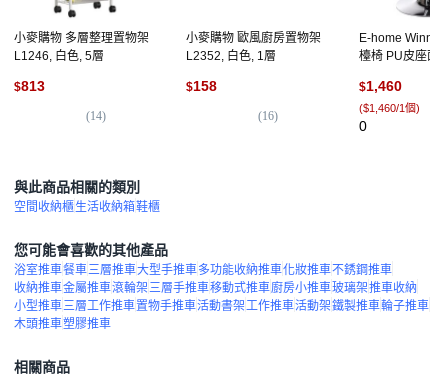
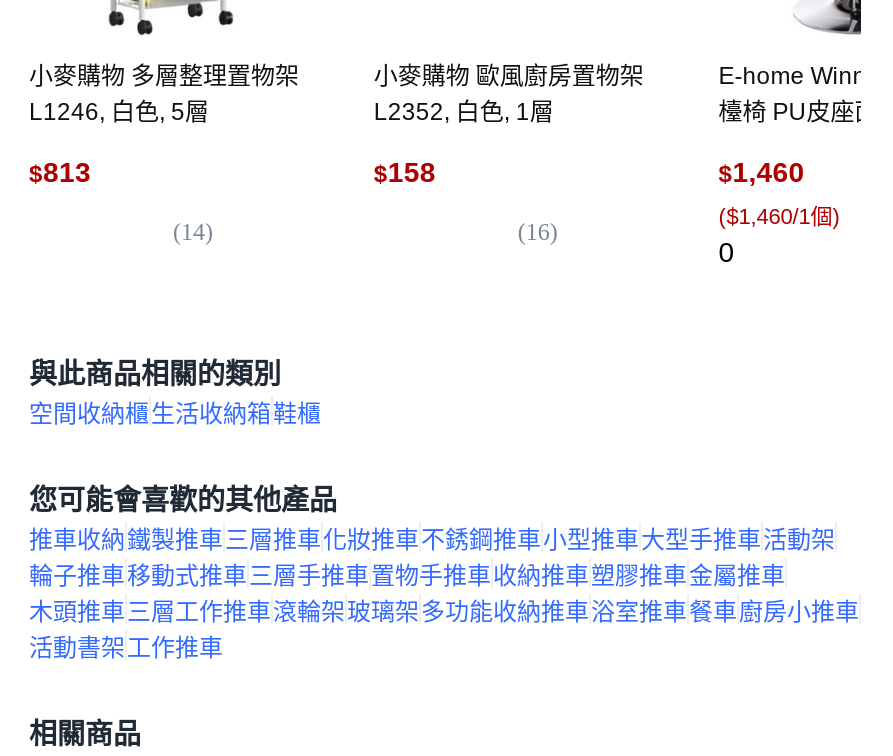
[14,263,429,331] 浴室推車餐車三層推車大型手推車多功能收納推車化妝推車不銹鋼推車 | 收納推車金屬推車滾輪架三層手推車移動式推車廚房小推車玻璃架推車收納 | 小型推車三層工作推車置物手推車活動書架工作推車活動架鐵製推車輪子推車 | 木頭推車塑膠推車 -> [29,526,859,662] 推車收納鐵製推車三層推車化妝推車不銹鋼推車小型推車大型手推車活動架 | 輪子推車移動式推車三層手推車置物手推車收納推車塑膠推車金屬推車 | 木頭推車三層工作推車滾輪架玻璃架多功能收納推車浴室推車餐車廚房小推車 | 活動書架工作推車

